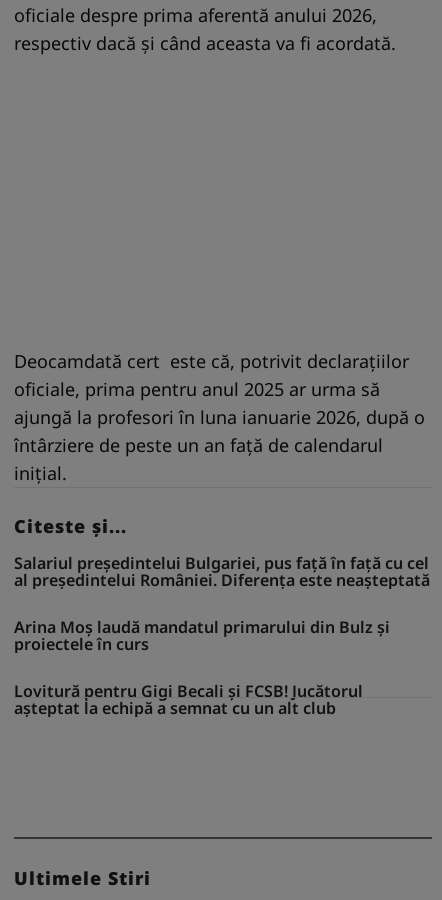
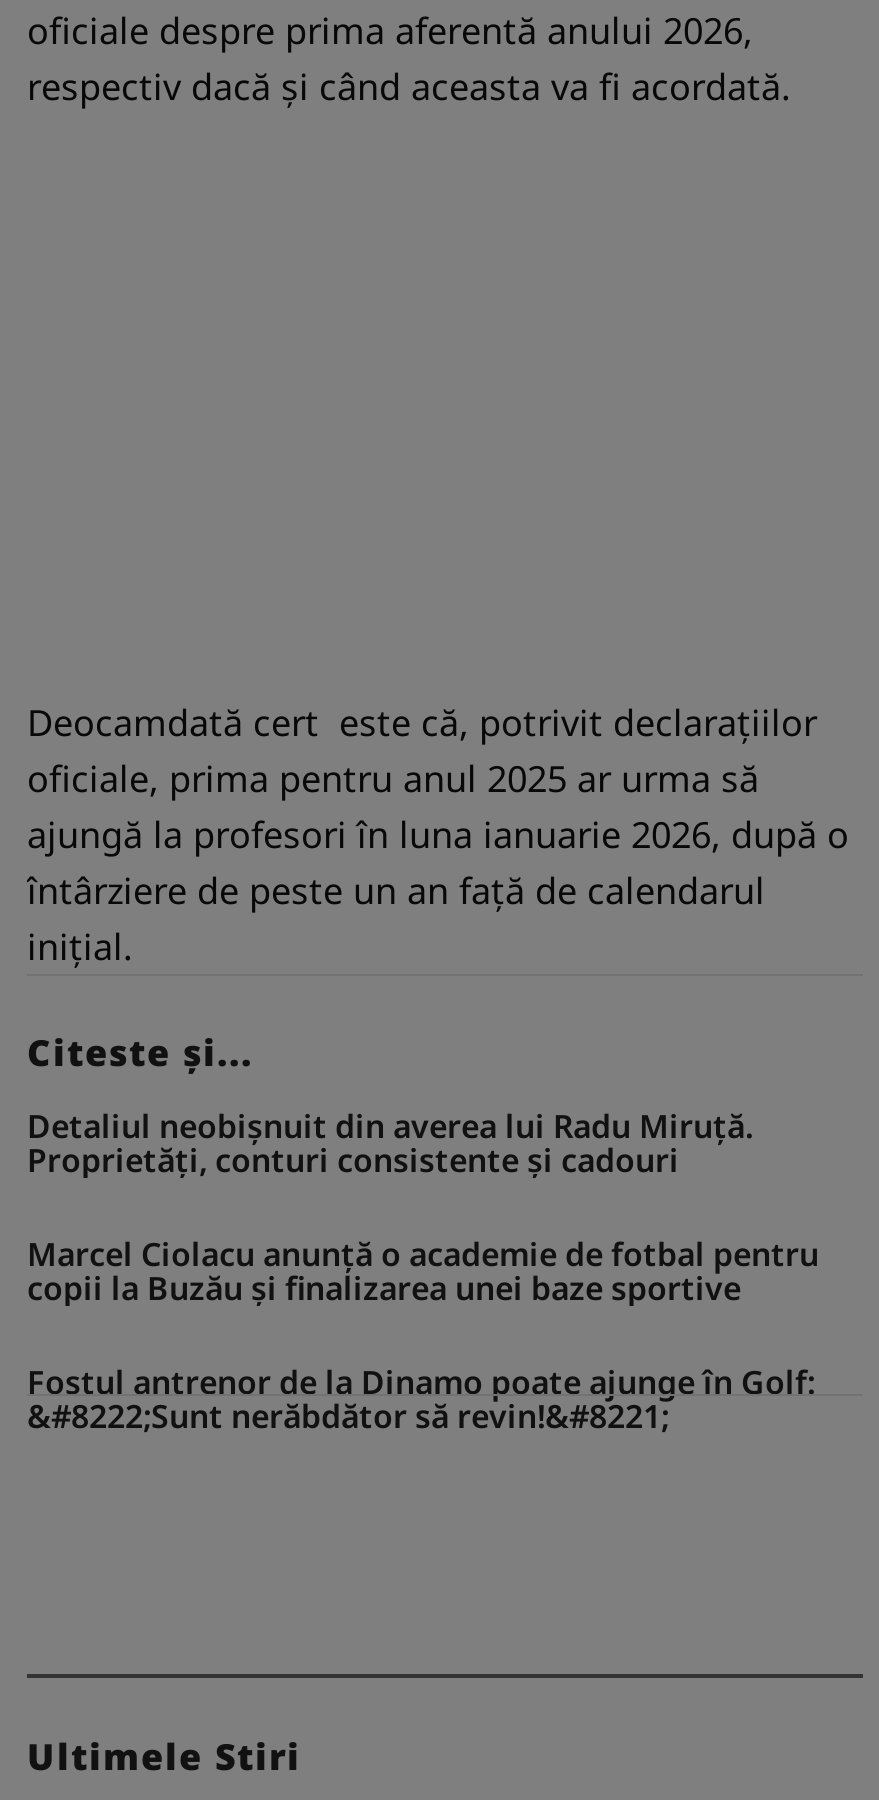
[14,552,430,591] Salariul președintelui Bulgariei, pus față în față cu cel | al președintelui României. Diferența este neașteptată -> [27,1105,753,1183] Detaliul neobişnuit din averea lui Radu Miruță. | Proprietăți, conturi consistente și cadouri
[14,616,390,655] Arina Moș laudă mandatul primarului din Bulz și | proiectele în curs -> [27,1233,819,1311] Marcel Ciolacu anunță o academie de fotbal pentru | copii la Buzău și finalizarea unei baze sportive
[14,680,363,719] Lovitură pentru Gigi Becali și FCSB! Jucătorul | așteptat la echipă a semnat cu un alt club -> [27,1361,815,1439] Fostul antrenor de la Dinamo poate ajunge în Golf: | &#8222;Sunt nerăbdător să revin!&#8221;

